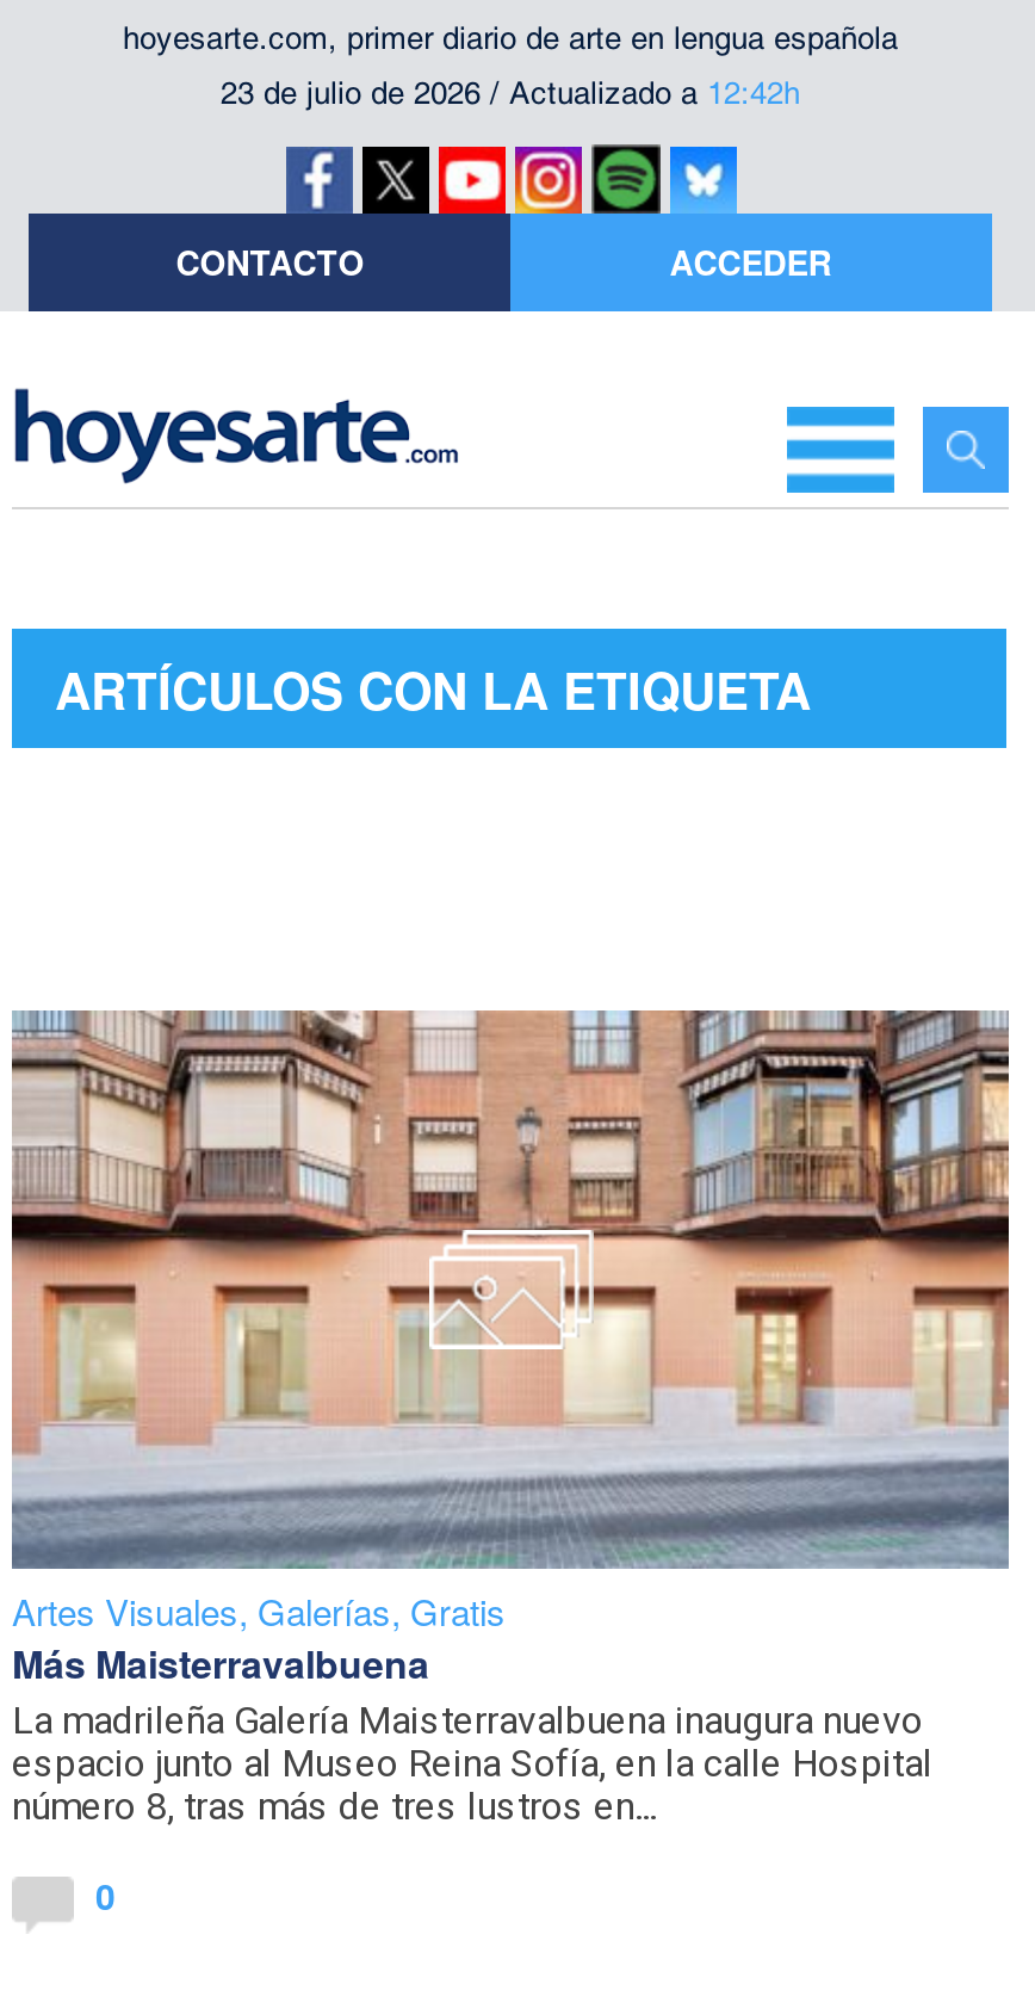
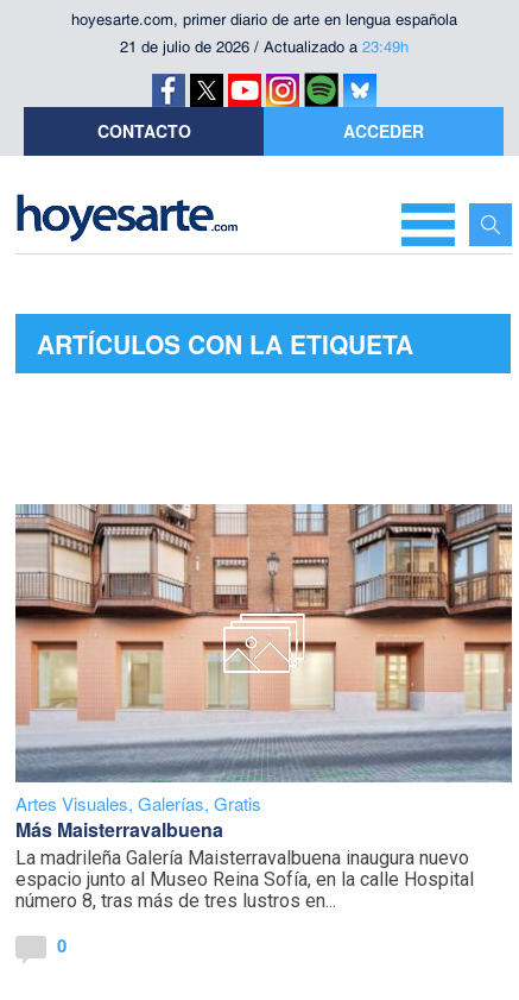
[221,75,800,111] 23 de julio de 2026 / Actualizado a 12:42h -> [119,38,408,56] 21 de julio de 2026 / Actualizado a 23:49h

